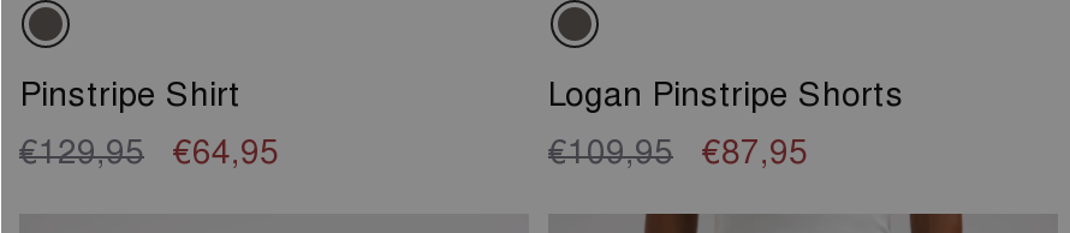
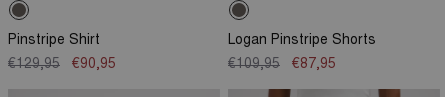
[19,138,279,172] €129,95 €64,95 -> [8,58,116,72] €129,95 €90,95

